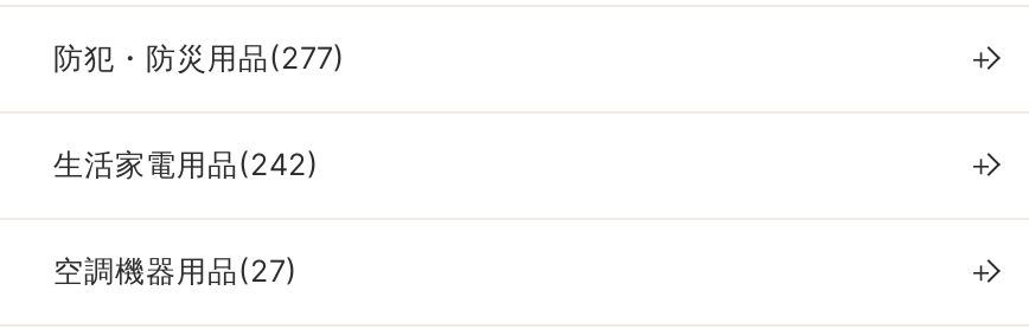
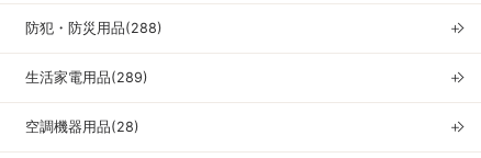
[53,41,345,77] 防犯・防災用品(277) -> [25,20,163,37] 防犯・防災用品(288)
[53,148,319,183] 生活家電用品(242) -> [25,70,148,86] 生活家電用品(289)
[53,254,298,290] 空調機器用品(27) -> [25,119,139,135] 空調機器用品(28)

